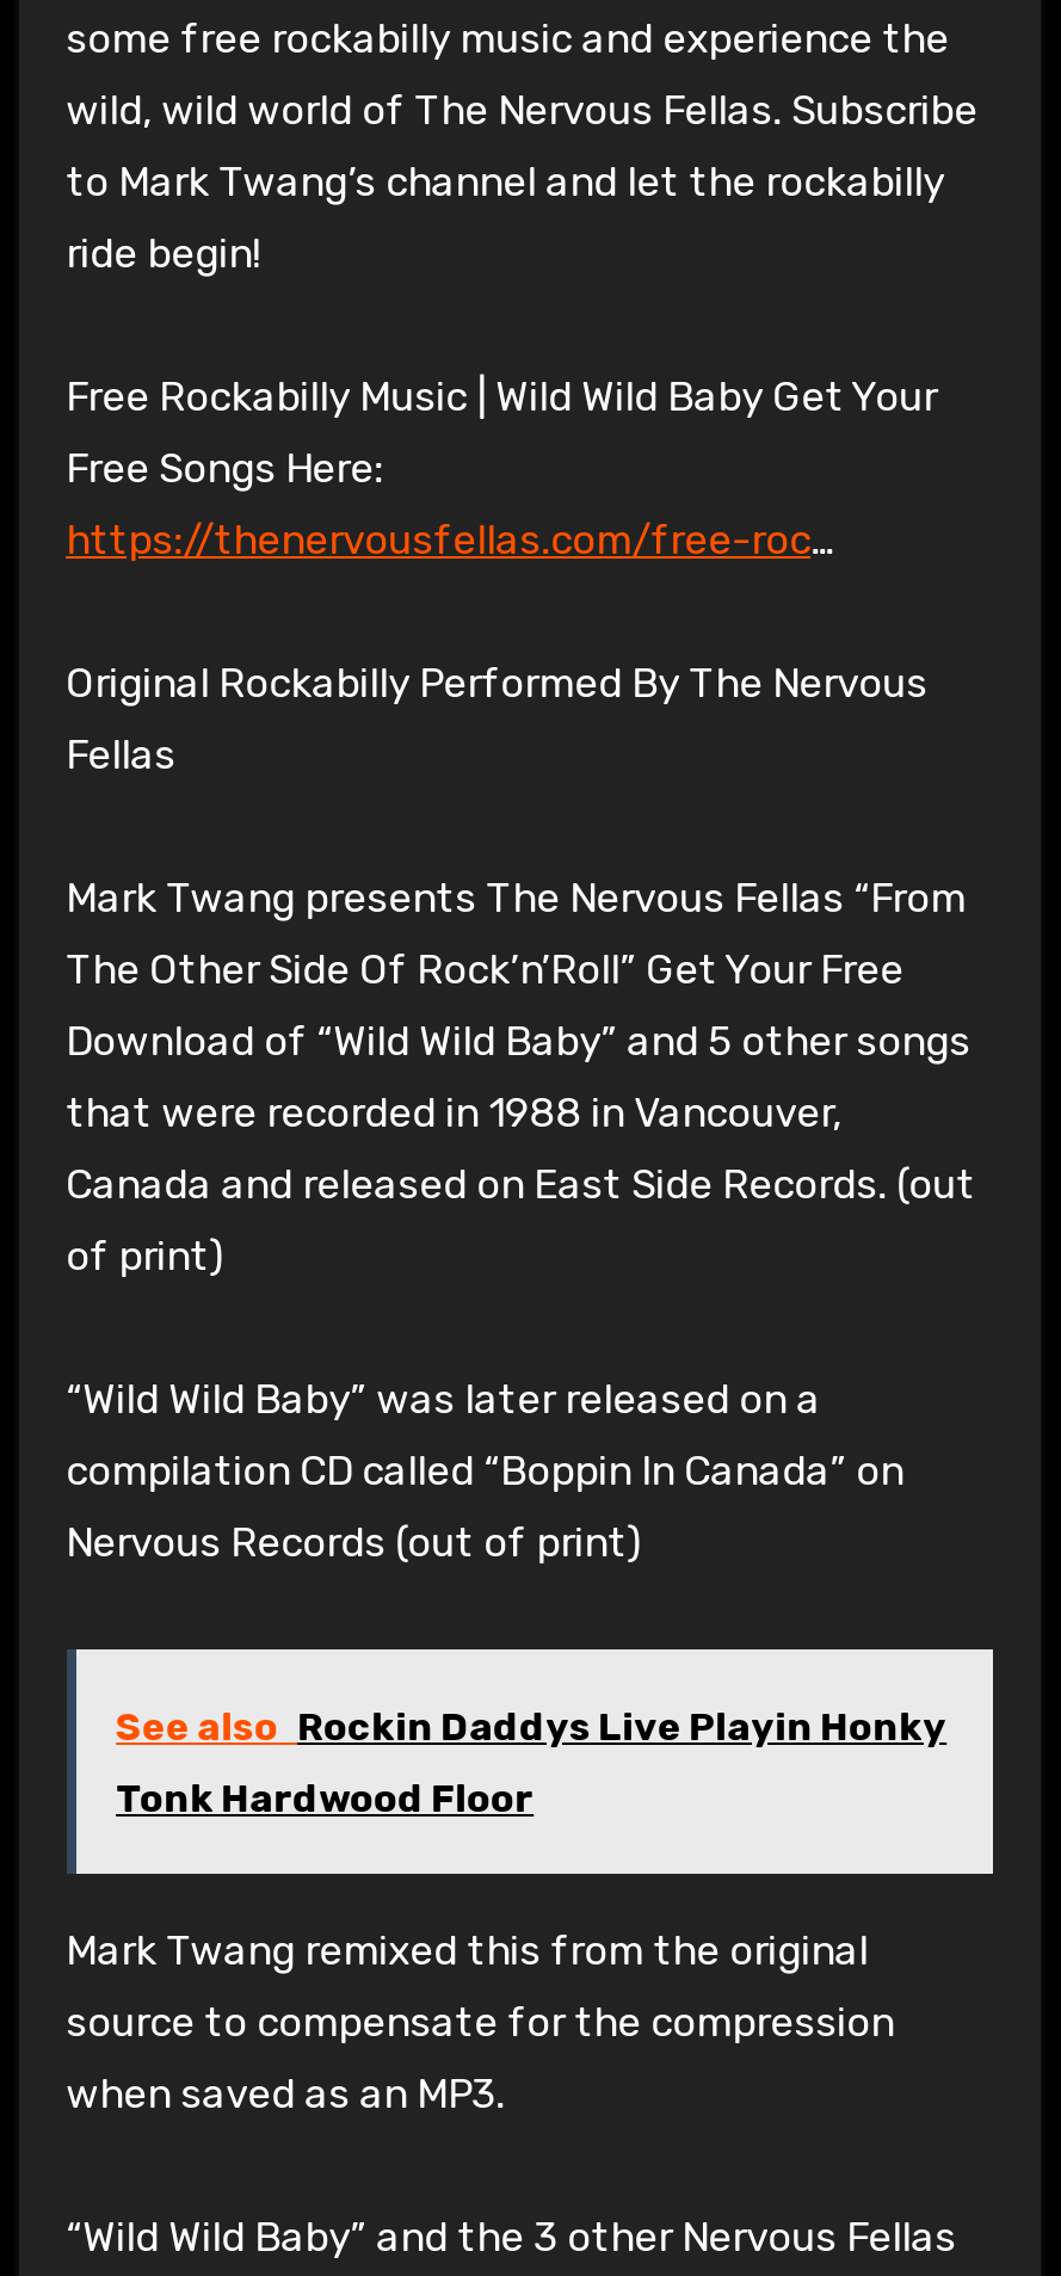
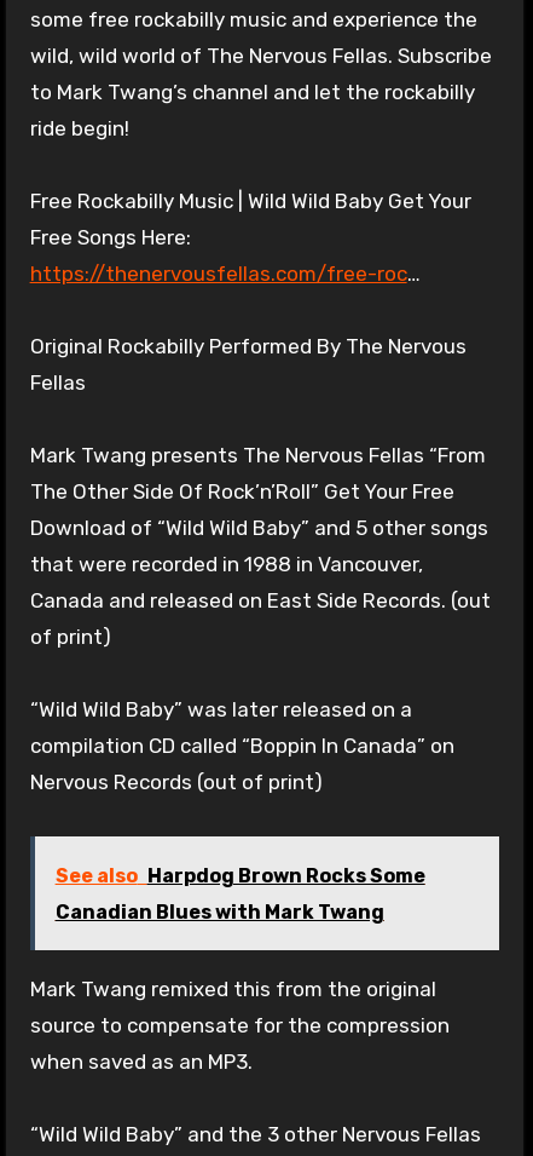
[116,1704,947,1749] See also Rockin Daddys Live Playin Honky -> [55,864,425,887] See also Harpdog Brown Rocks Some
[116,1775,534,1821] Tonk Hardwood Floor -> [55,900,384,923] Canadian Blues with Mark Twang

